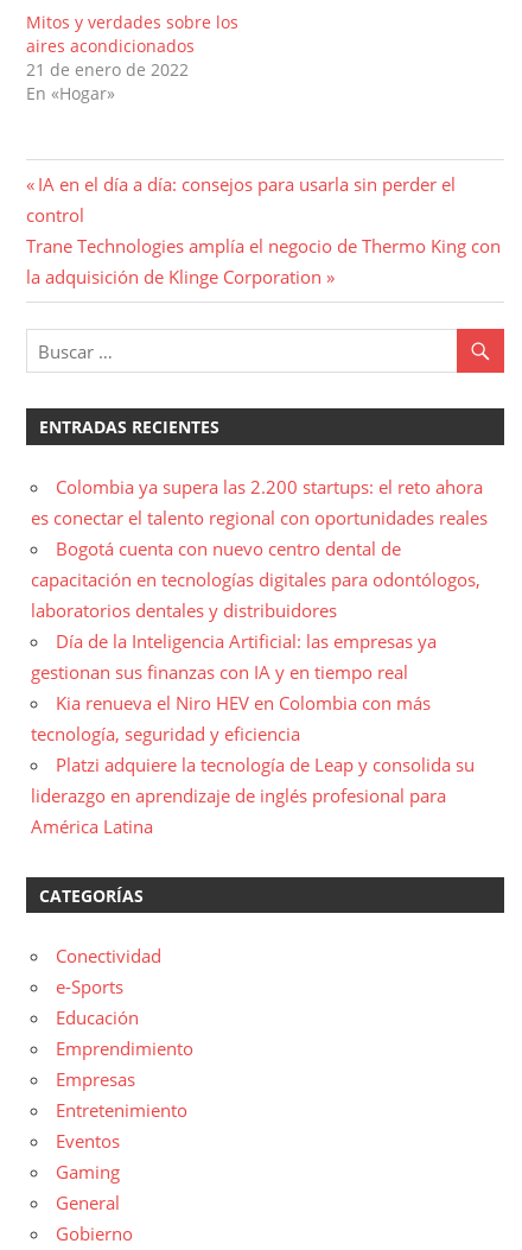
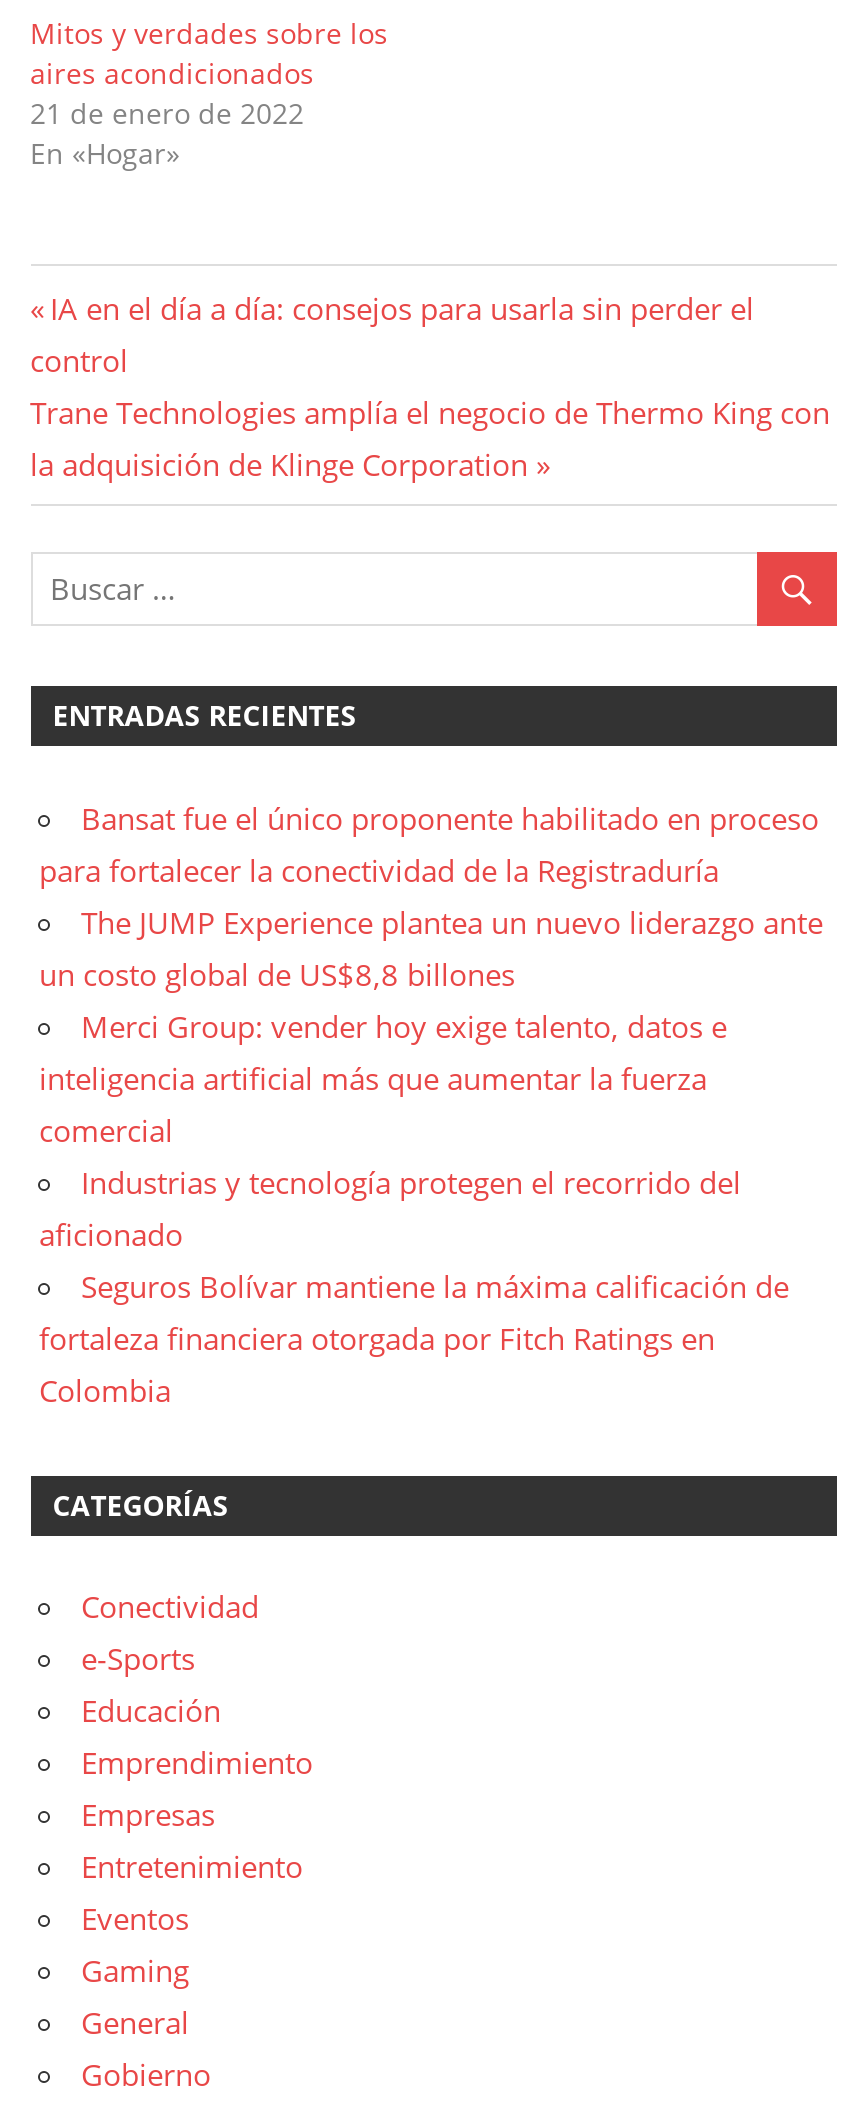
[31,475,488,838] Colombia ya supera las 2.200 startups: el reto ahora | es conectar el talento regional con oportunidades reales | Bogotá cuenta con nuevo centro dental de | capacitación en tecnologías digitales para odontólogos, | laboratorios dentales y distribuidores | Día de la Inteligencia Artificial: las empresas ya | gestionan sus finanzas con IA y en tiempo real | Kia renueva el Niro HEV en Colombia con más | tecnología, seguridad y eficiencia | Platzi adquiere la tecnología de Leap y consolida su | liderazgo en aprendizaje de inglés profesional para | América Latina -> [39,797,823,1409] Bansat fue el único proponente habilitado en proceso | para fortalecer la conectividad de la Registraduría | The JUMP Experience plantea un nuevo liderazgo ante | un costo global de US$8,8 billones | Merci Group: vender hoy exige talento, datos e | inteligencia artificial más que aumentar la fuerza | comercial | Industrias y tecnología protegen el recorrido del | aficionado | Seguros Bolívar mantiene la máxima calificación de | fortaleza financiera otorgada por Fitch Ratings en | Colombia

